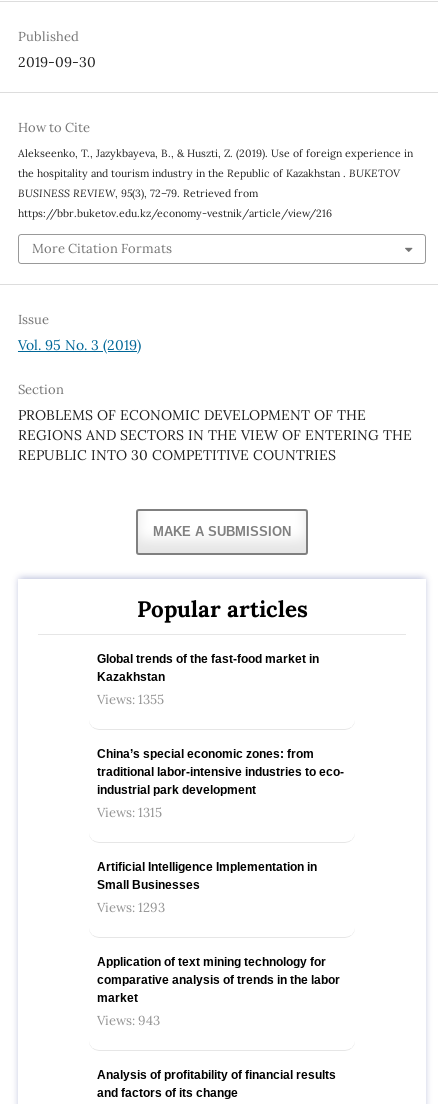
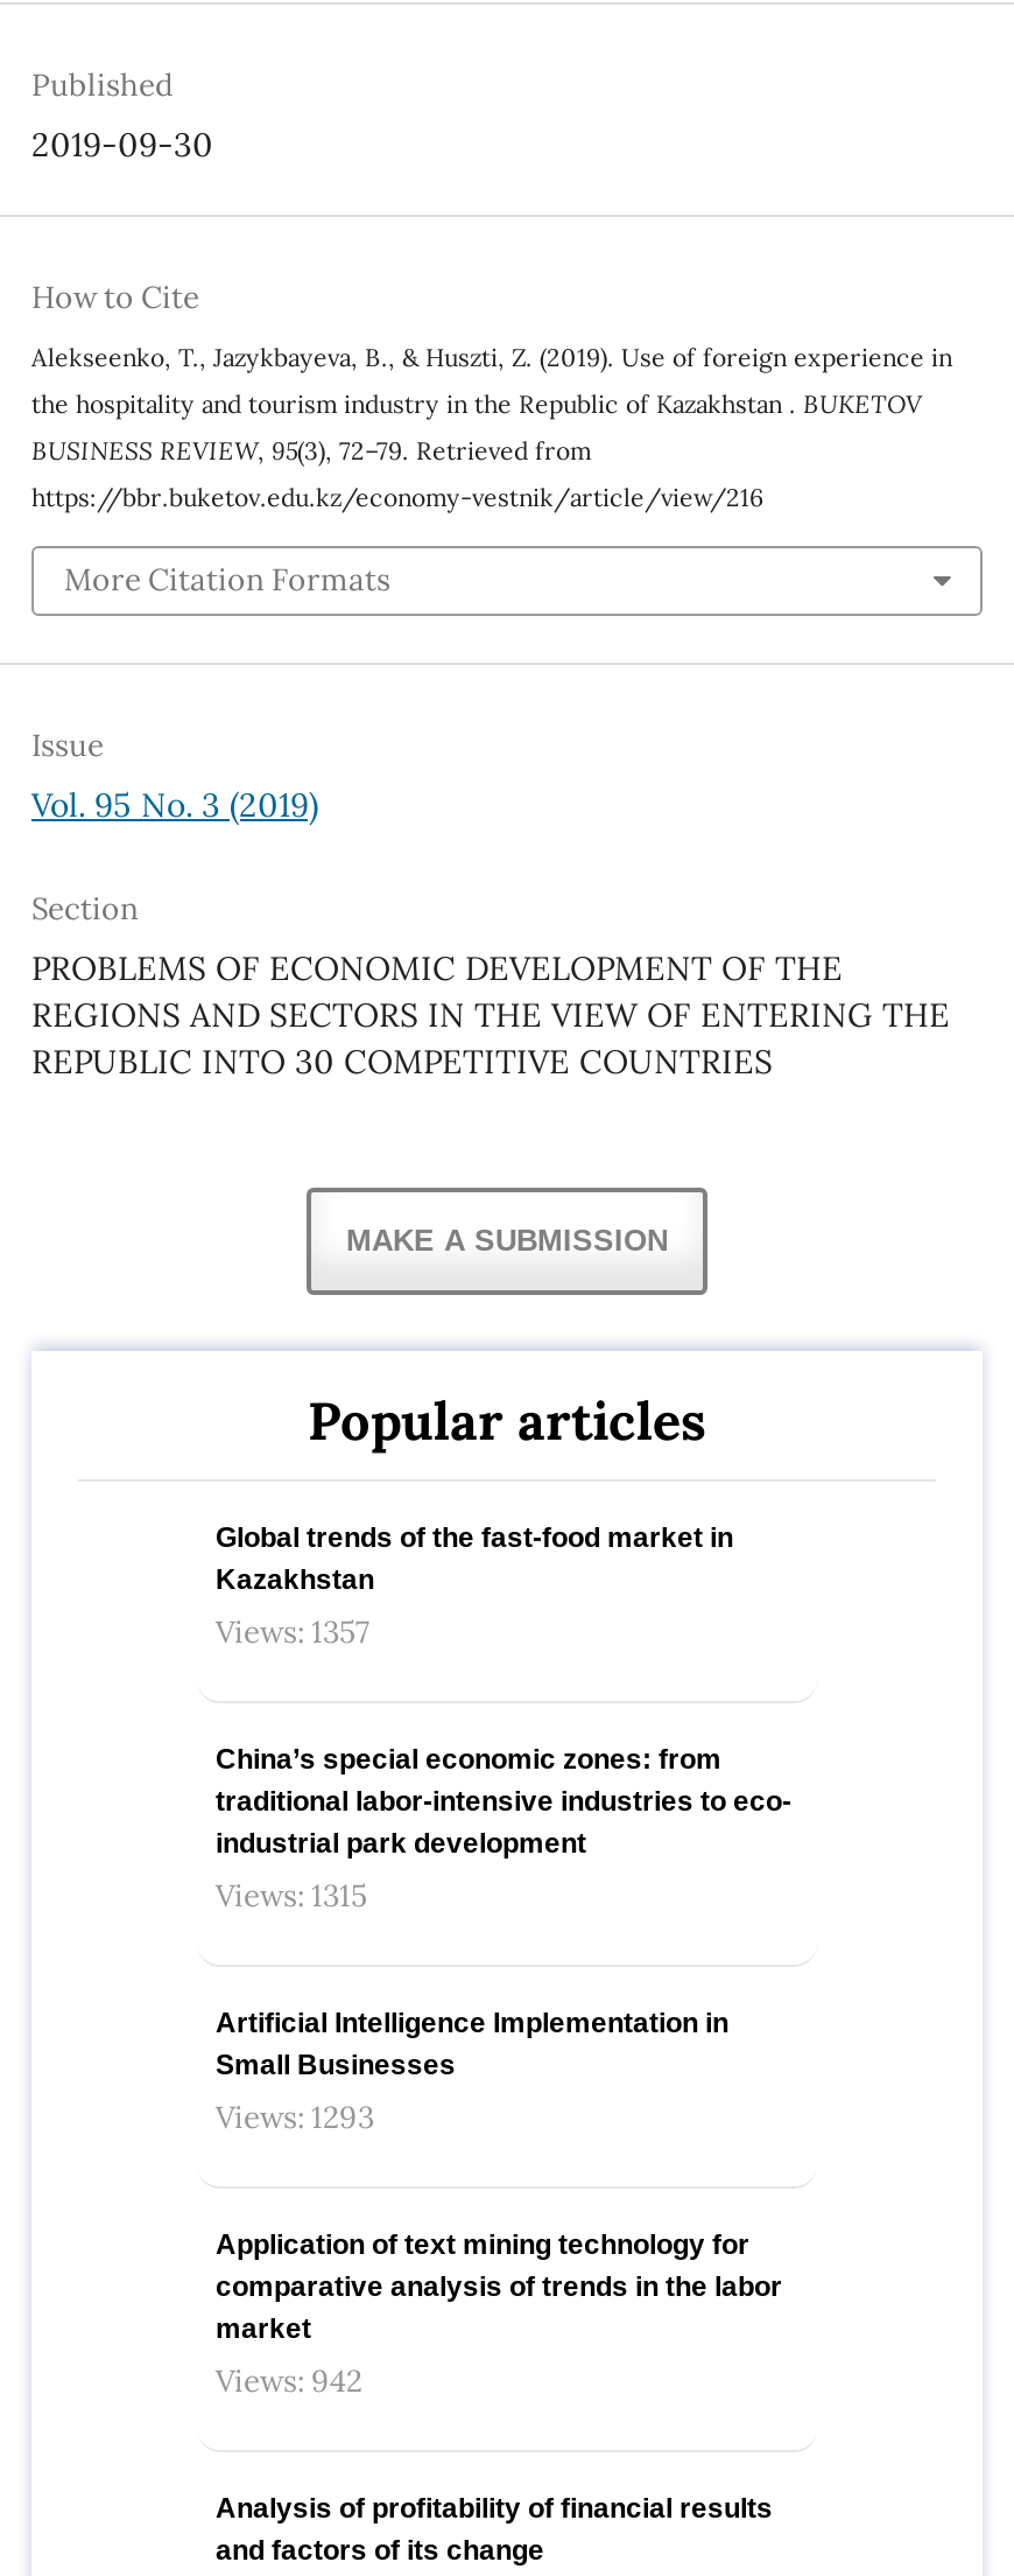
[97,691,164,708] Views: 1355 -> [216,1611,369,1651] Views: 1357
[97,1012,160,1029] Views: 943 -> [216,2360,362,2400] Views: 942

